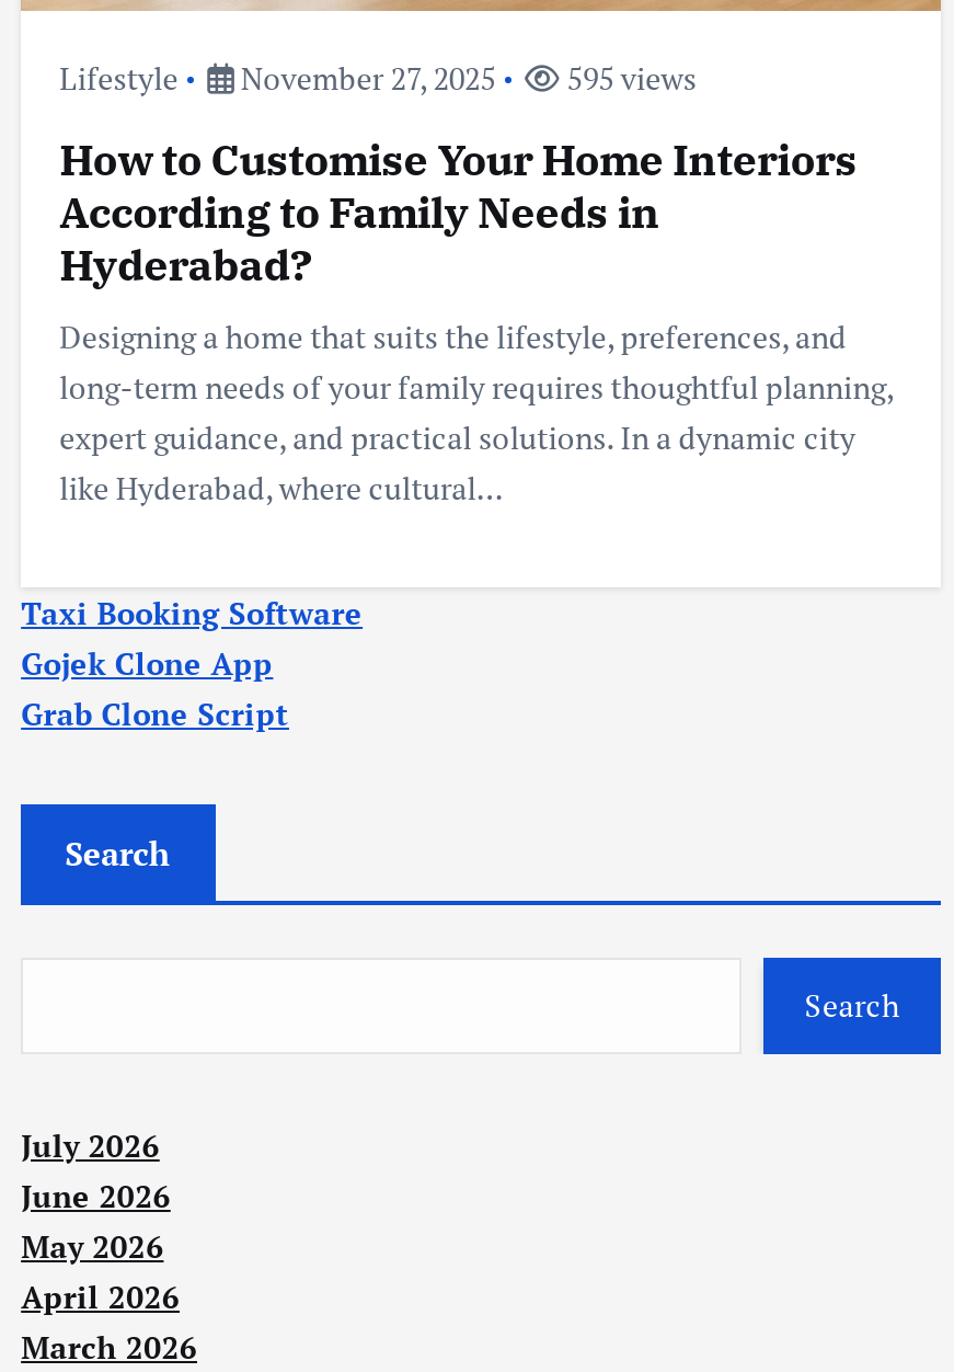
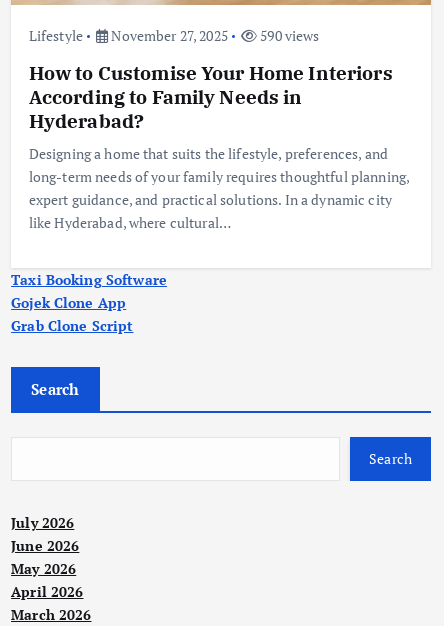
[60,57,697,99] Lifestyle November 27, 2025 595 views -> [29,26,320,45] Lifestyle November 27, 2025 590 views

